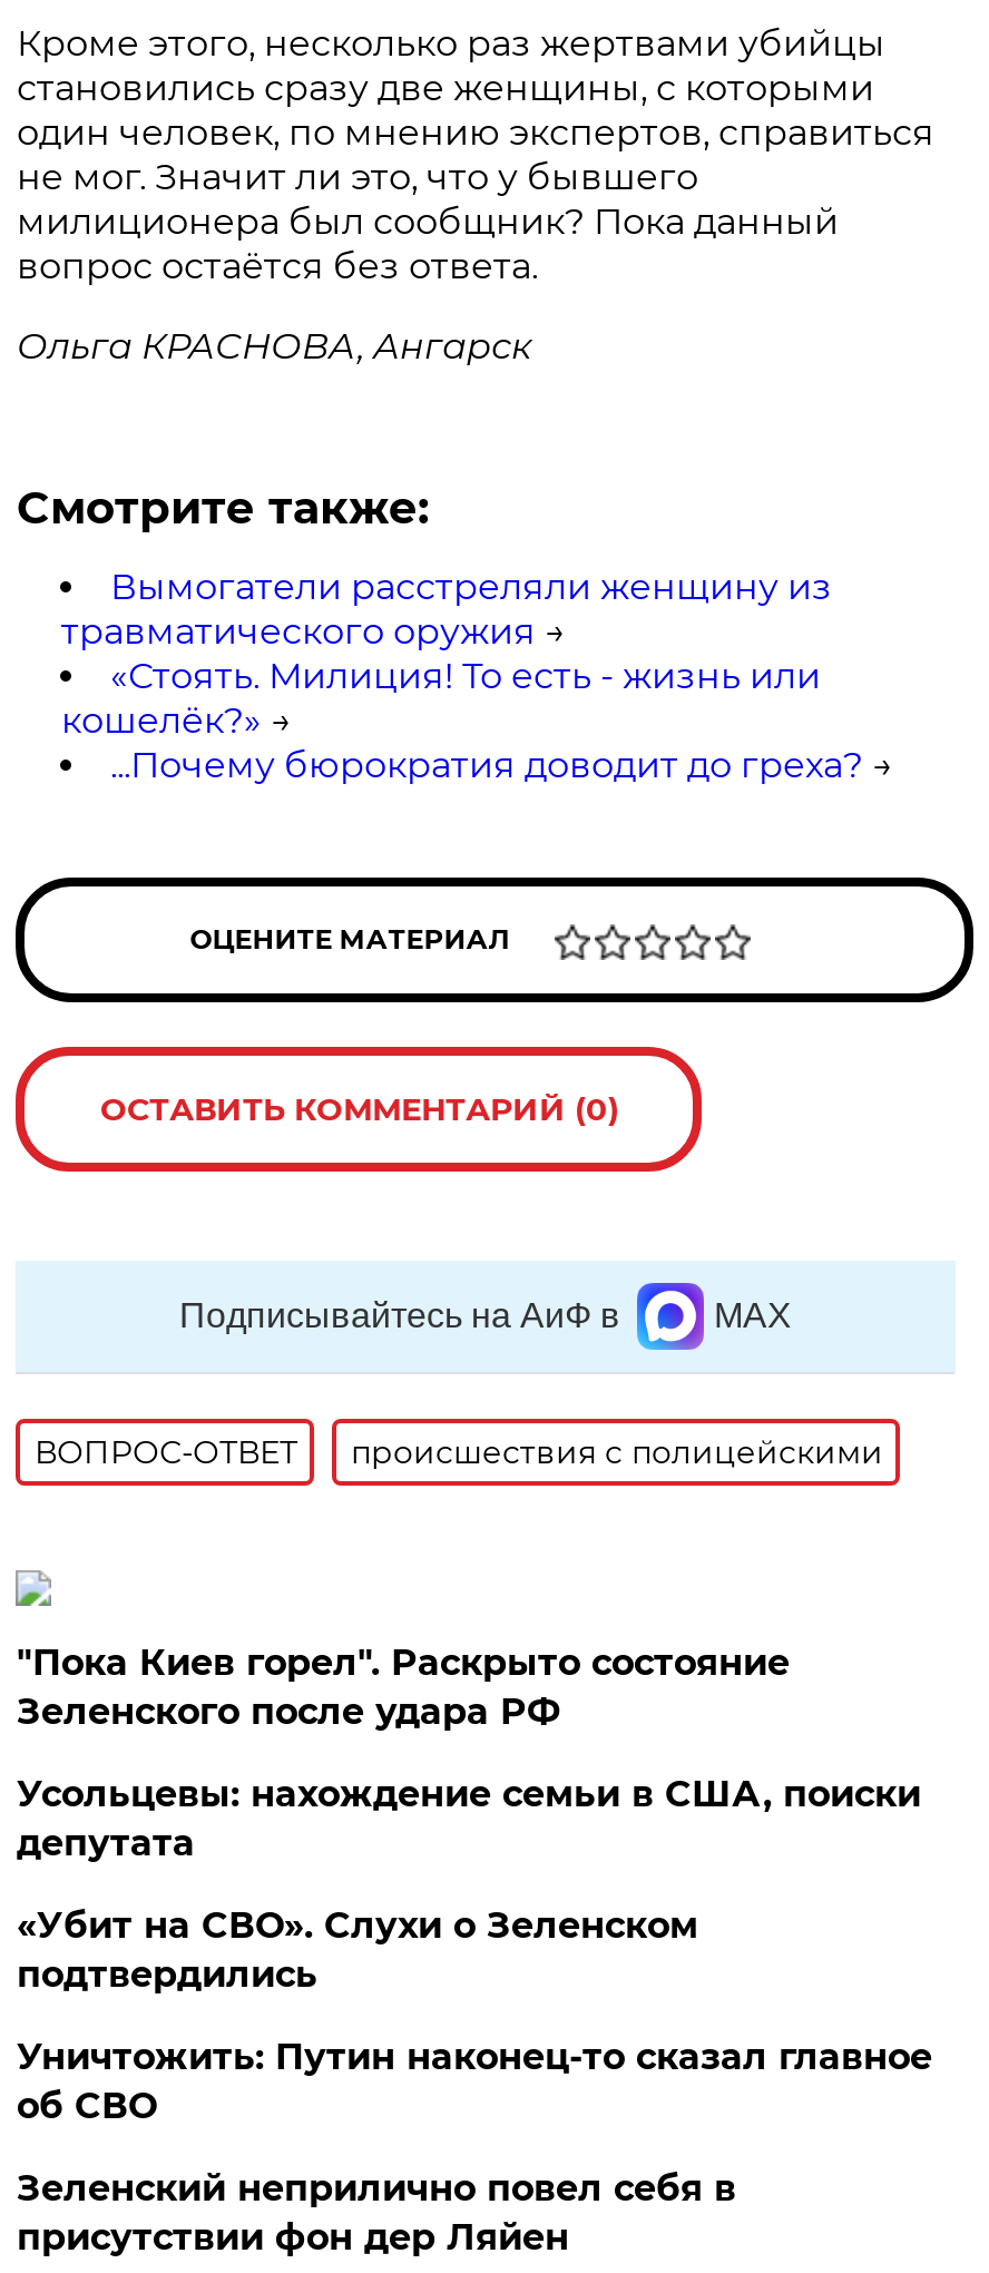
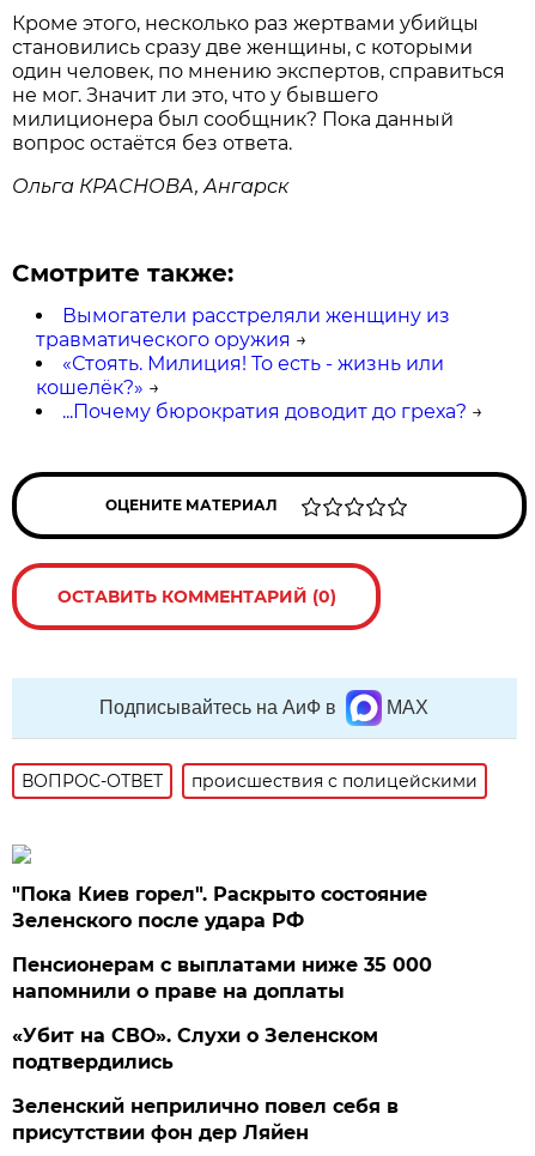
[16,1773,921,1864] Усольцевы: нахождение семьи в США, поиски | депутата -> [12,954,433,1003] Пенсионерам с выплатами ниже 35 000 | напомнили о праве на доплаты
[16,2036,932,2127] Уничтожить: Путин наконец-то сказал главное | об СВО -> none

